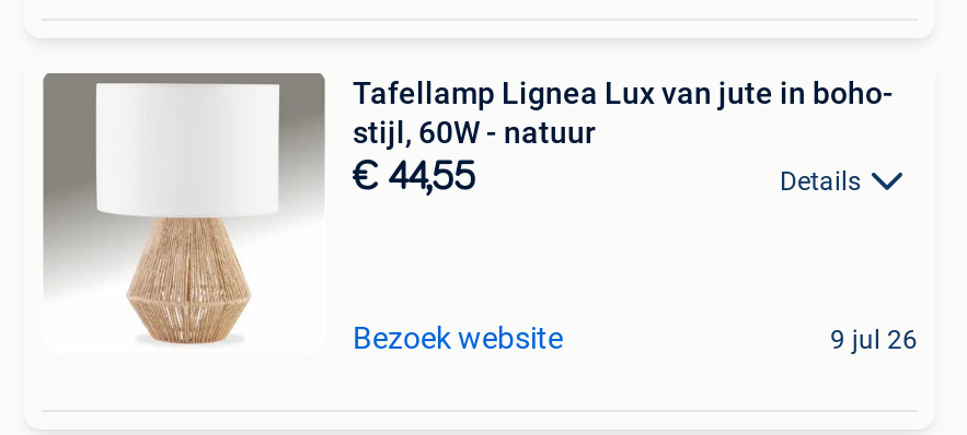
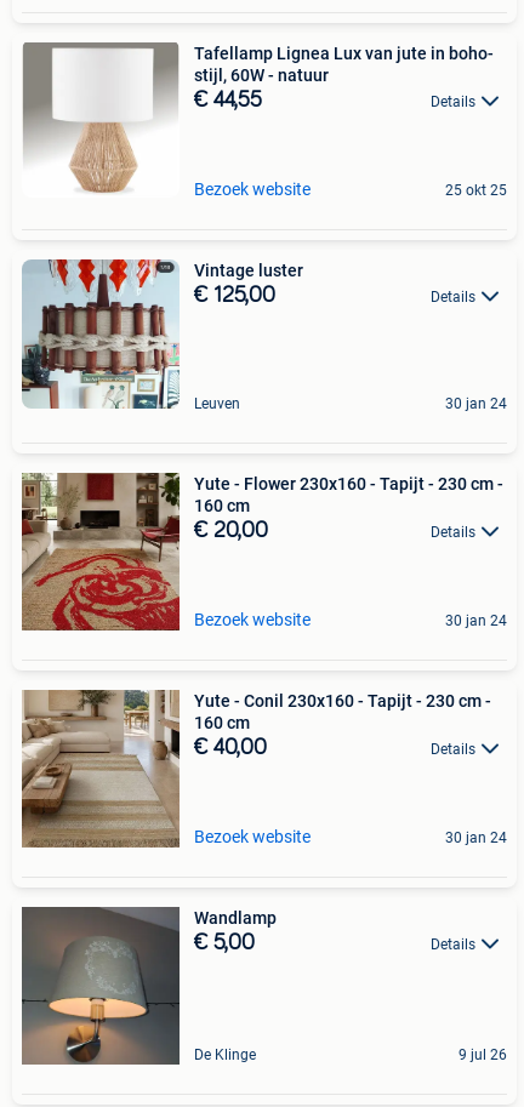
none -> [21,258,475,410] [image] | Vintage luster | € 125,00 | Details
none -> [21,472,503,632] [image] | Yute - Flower 230x160 - Tapijt - 230 cm - | 160 cm | € 20,00 | Details
none -> [21,689,491,849] [image] | Yute - Conil 230x160 - Tapijt - 230 cm - | 160 cm | € 40,00 | Details
none -> [21,908,475,1066] [image] | Wandlamp | € 5,00 | Details
none -> [194,395,507,412] Leuven | 30 jan 24
none -> [194,610,507,629] Bezoek website | 30 jan 24
none -> [194,827,507,846] Bezoek website | 30 jan 24
none -> [194,1046,256,1063] De Klinge
none -> [445,182,507,199] 25 okt 25

